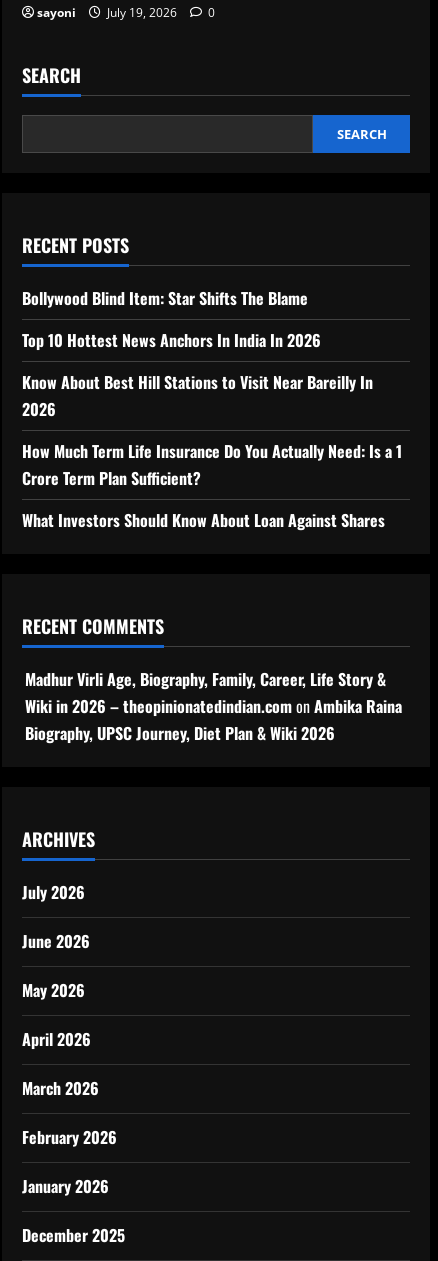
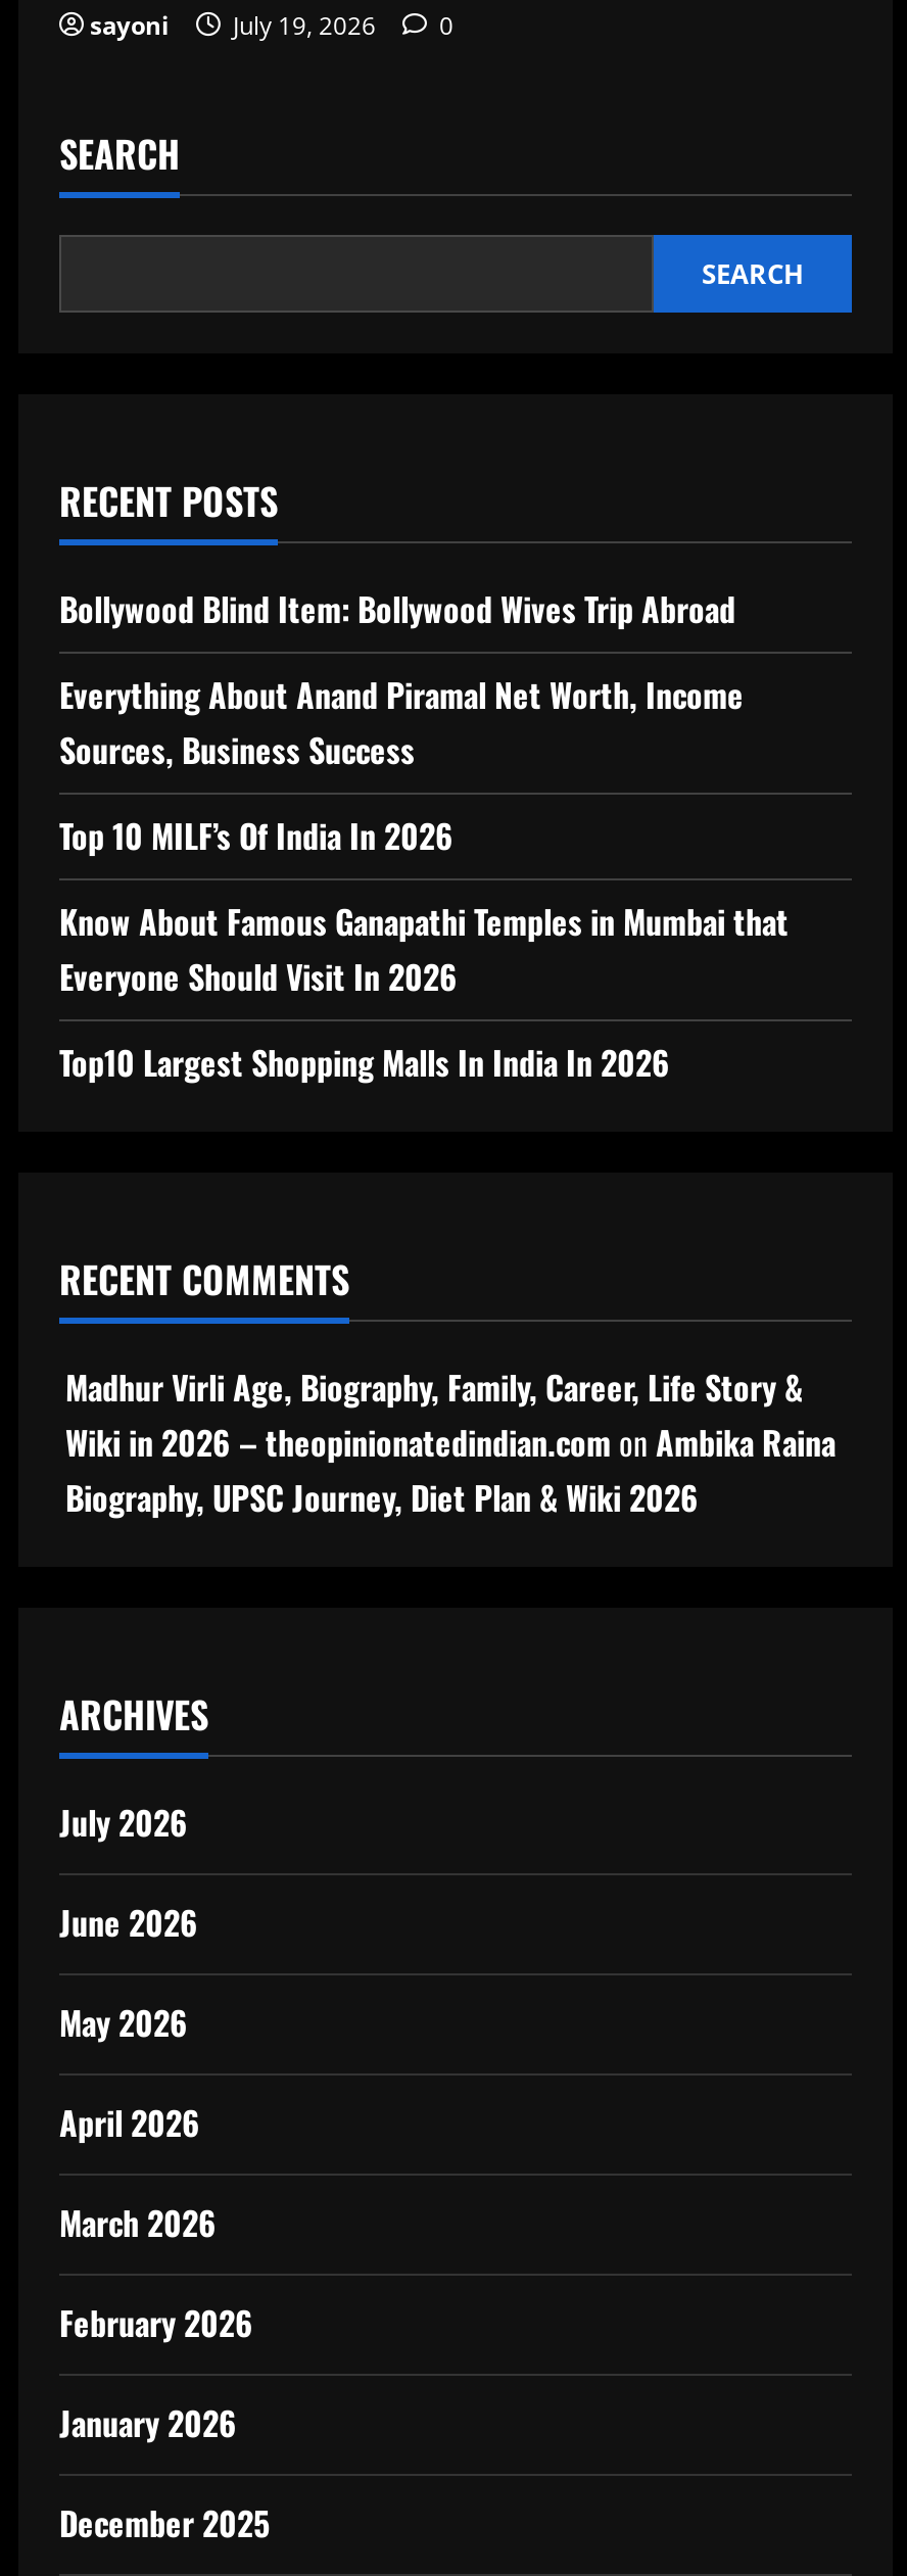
[22,286,308,310] Bollywood Blind Item: Star Shifts The Blame -> [59,584,735,633] Bollywood Blind Item: Bollywood Wives Trip Abroad
[22,328,321,352] Top 10 Hottest News Anchors In India In 2026 -> [59,669,744,774] Everything About Anand Piramal Net Worth, Income | Sources, Business Success
[22,370,373,421] Know About Best Hill Stations to Visit Near Bareilly In | 2026 -> [59,810,453,859] Top 10 MILF’s Of India In 2026
[22,439,402,490] How Much Term Life Insurance Do You Actually Need: Is a 1 | Crore Term Plan Sufficient? -> [59,896,789,1000] Know About Famous Ganapathi Temples in Mumbai that | Everyone Should Visit In 2026
[22,508,385,532] What Investors Should Know About Loan Against Shares -> [59,1037,670,1086] Top10 Largest Shopping Malls In India In 2026

